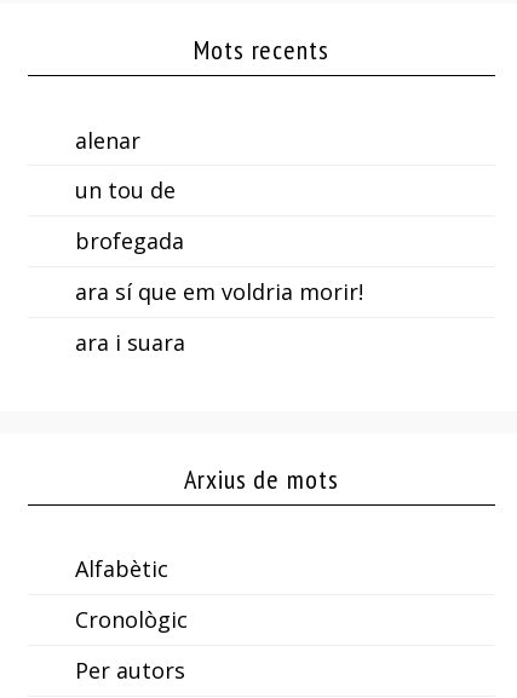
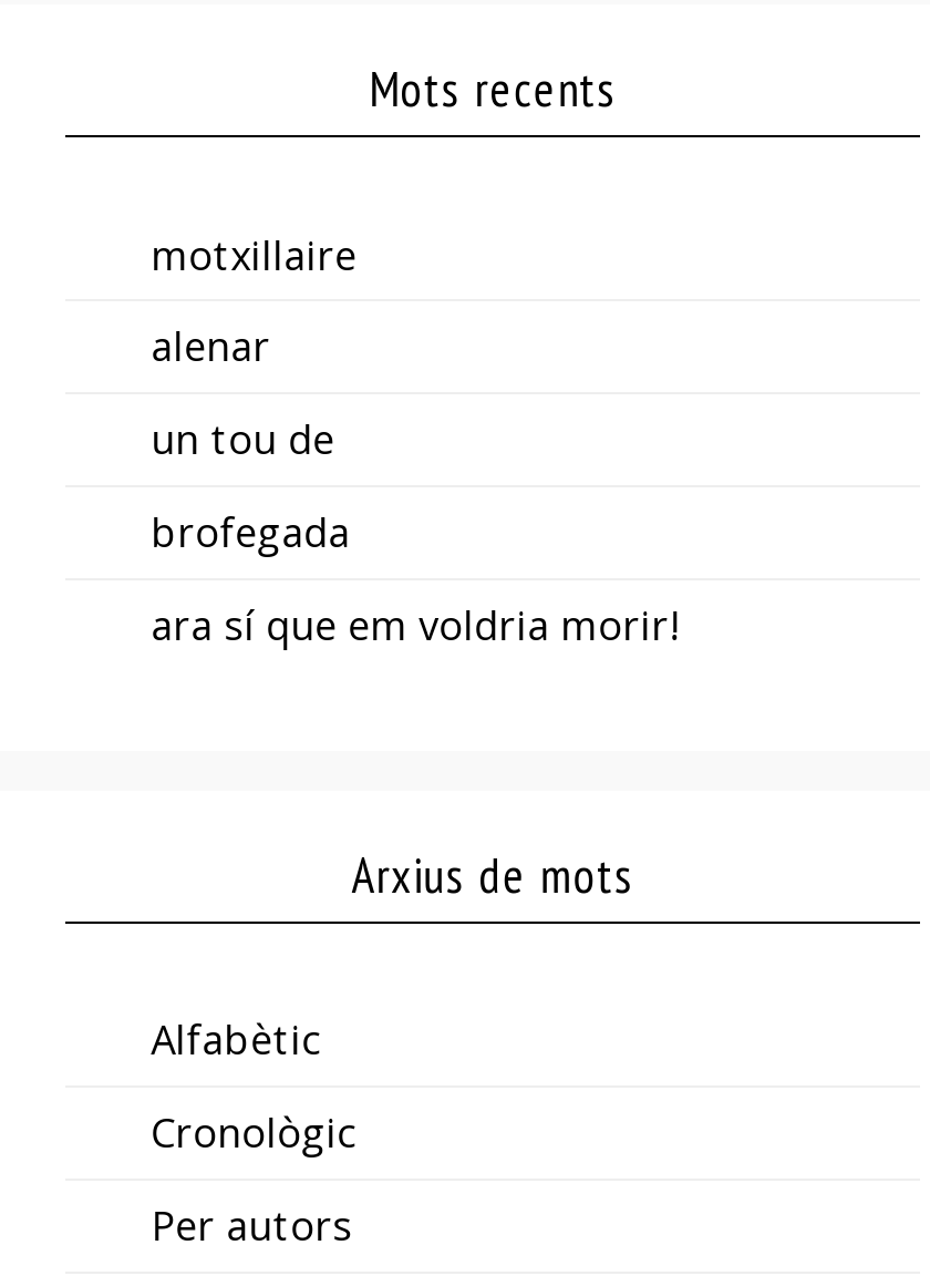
none -> [151,227,357,280] motxillaire
moved [75,125,363,306] -> [151,320,678,651]: alenar | un tou de | brofegada | ara sí que em voldria morir!
[75,327,185,357] ara i suara -> none

